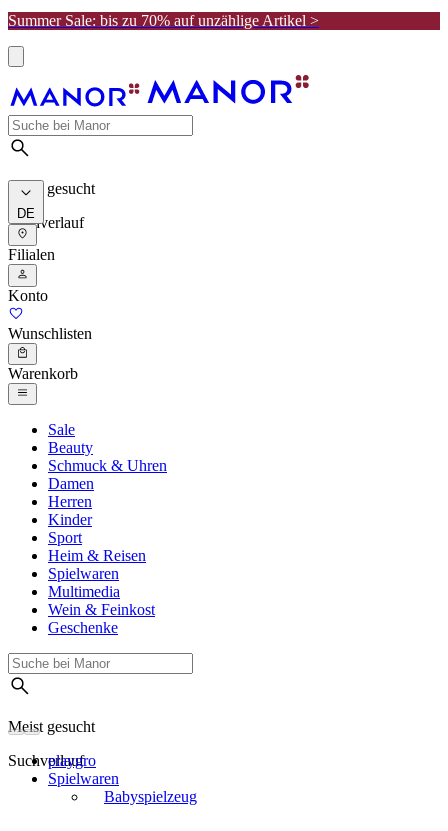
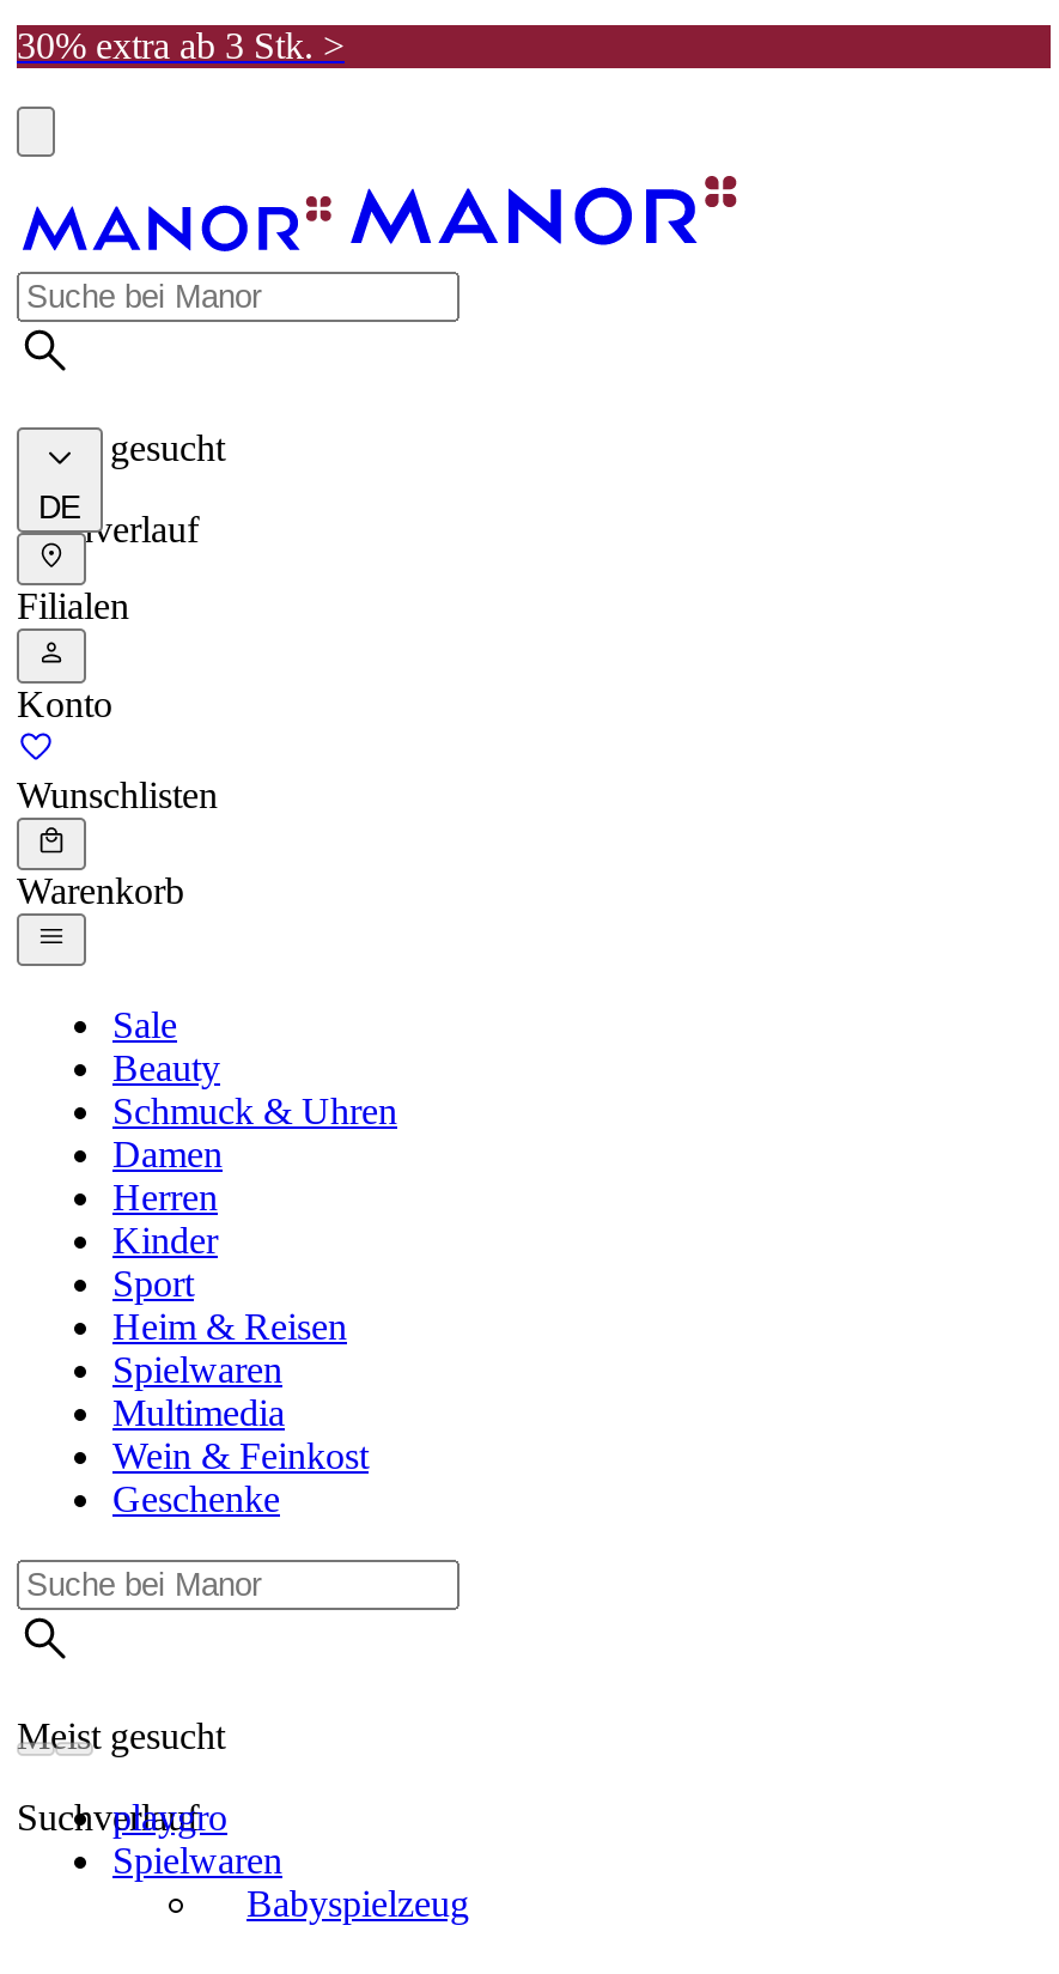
[8,12,319,29] Summer Sale: bis zu 70% auf unzählige Artikel > -> [17,25,345,66] 30% extra ab 3 Stk. >

